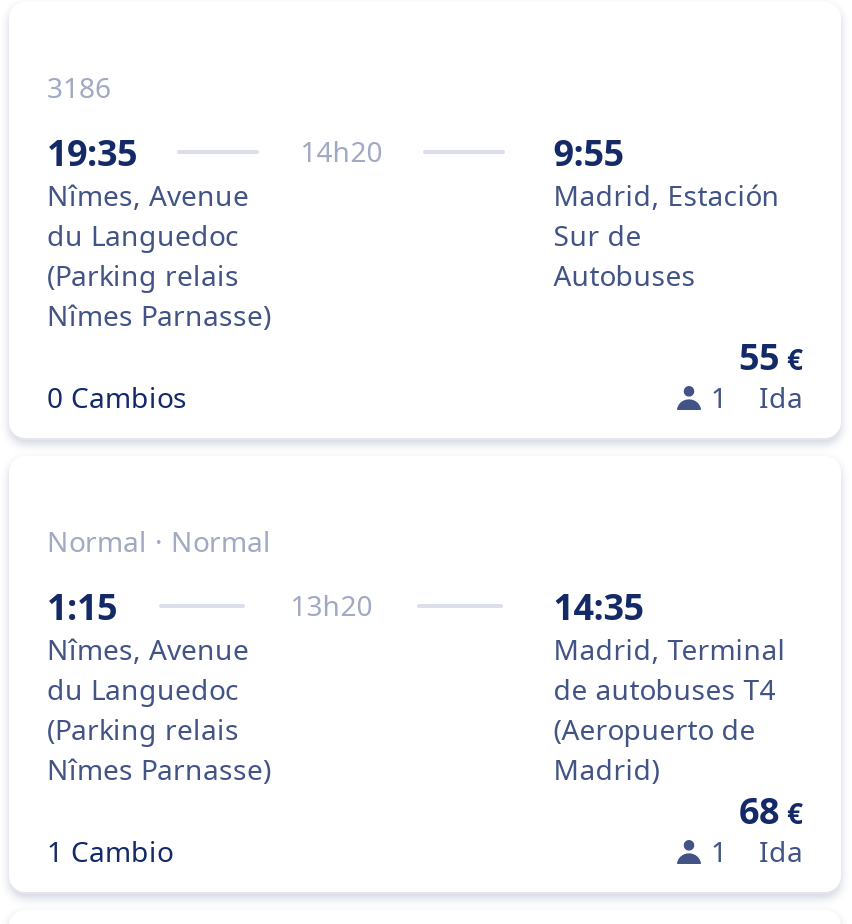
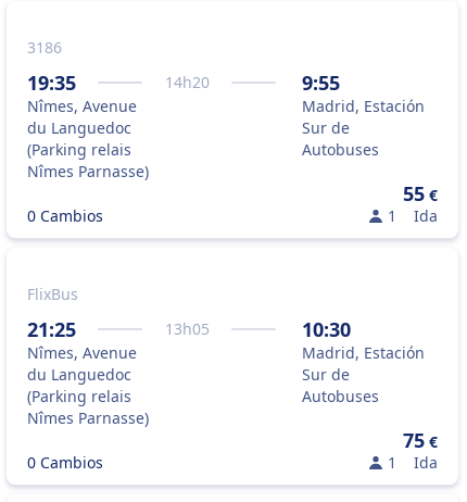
[47,522,271,560] Normal · Normal -> [27,284,78,304] FlixBus
[47,582,372,630] 1:15 | 13h20 -> [27,316,209,342] 21:25 | 13h05
[554,582,803,834] 14:35 | Madrid, Terminal | de autobuses T4 | (Aeropuerto de | Madrid) | 68 € -> [302,316,438,453] 10:30 | Madrid, Estación | Sur de | Autobuses | 75 €
[47,832,173,870] 1 Cambio -> [27,452,103,473] 0 Cambios

